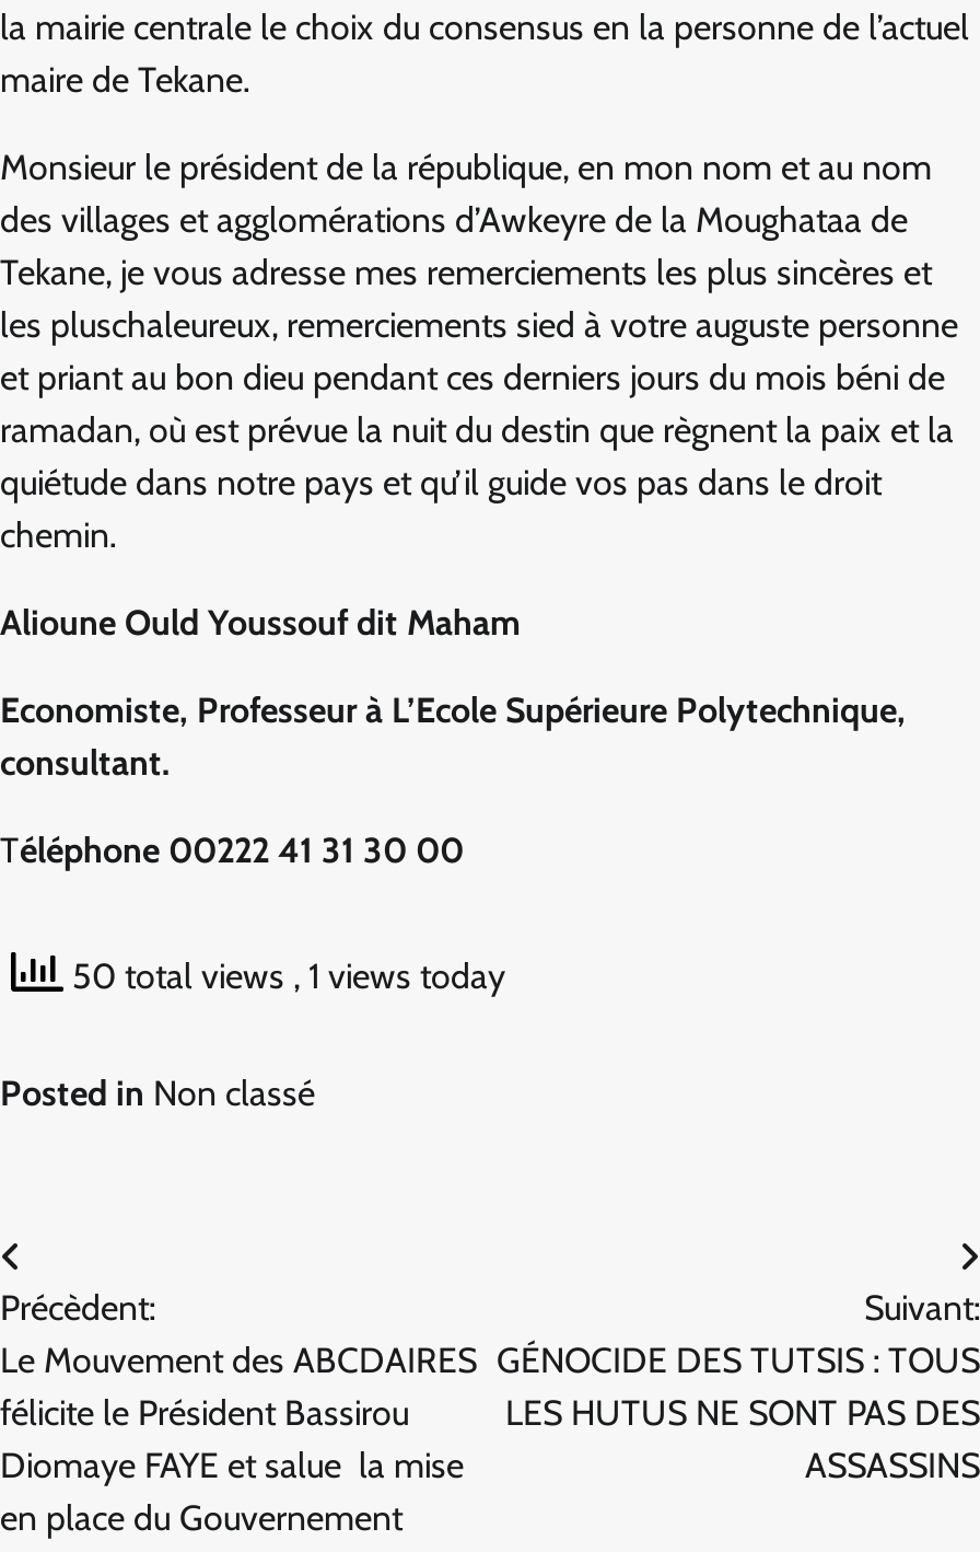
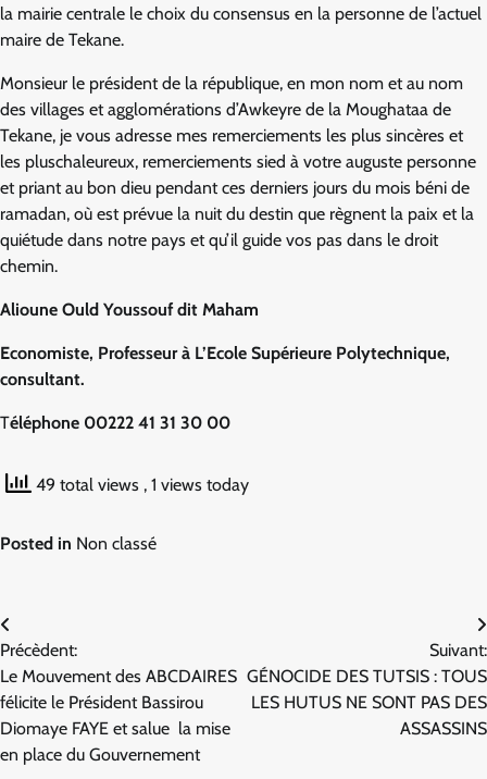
[63,956,505,998] 50 total views, 1 views today -> [32,475,249,496] 49 total views, 1 views today

